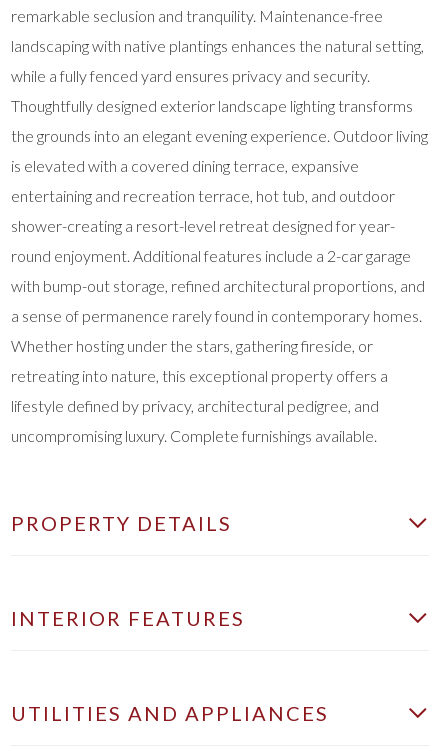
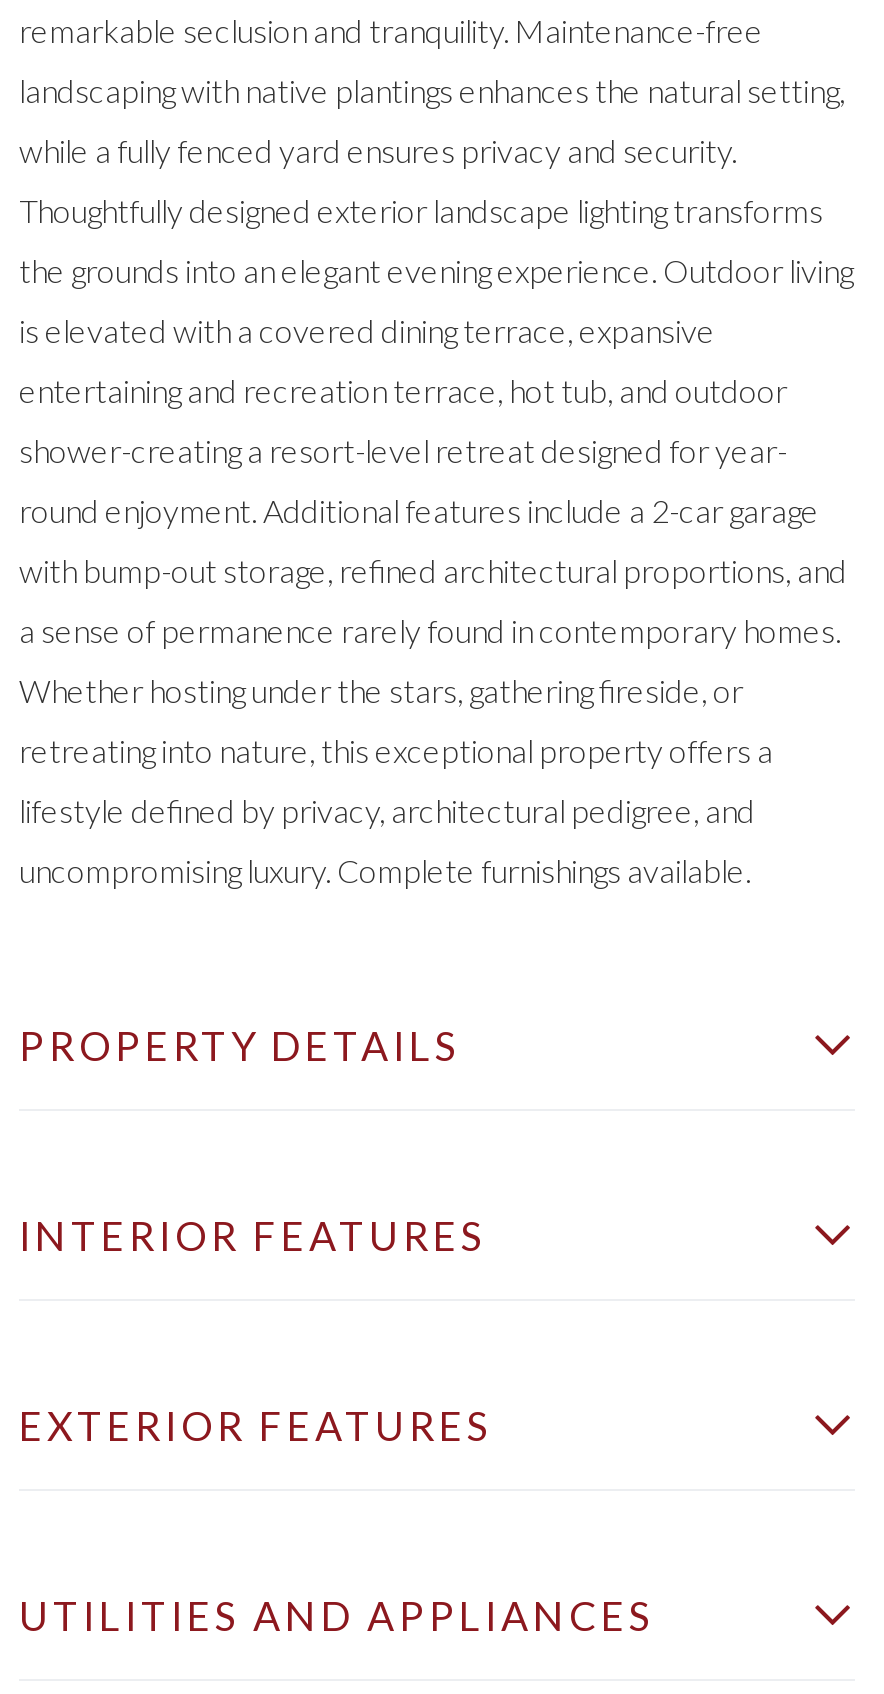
none -> [19,1401,493,1449] EXTERIOR FEATURES

